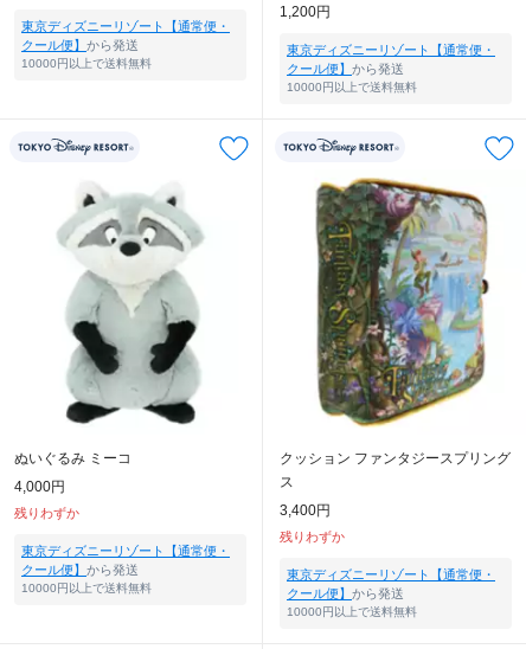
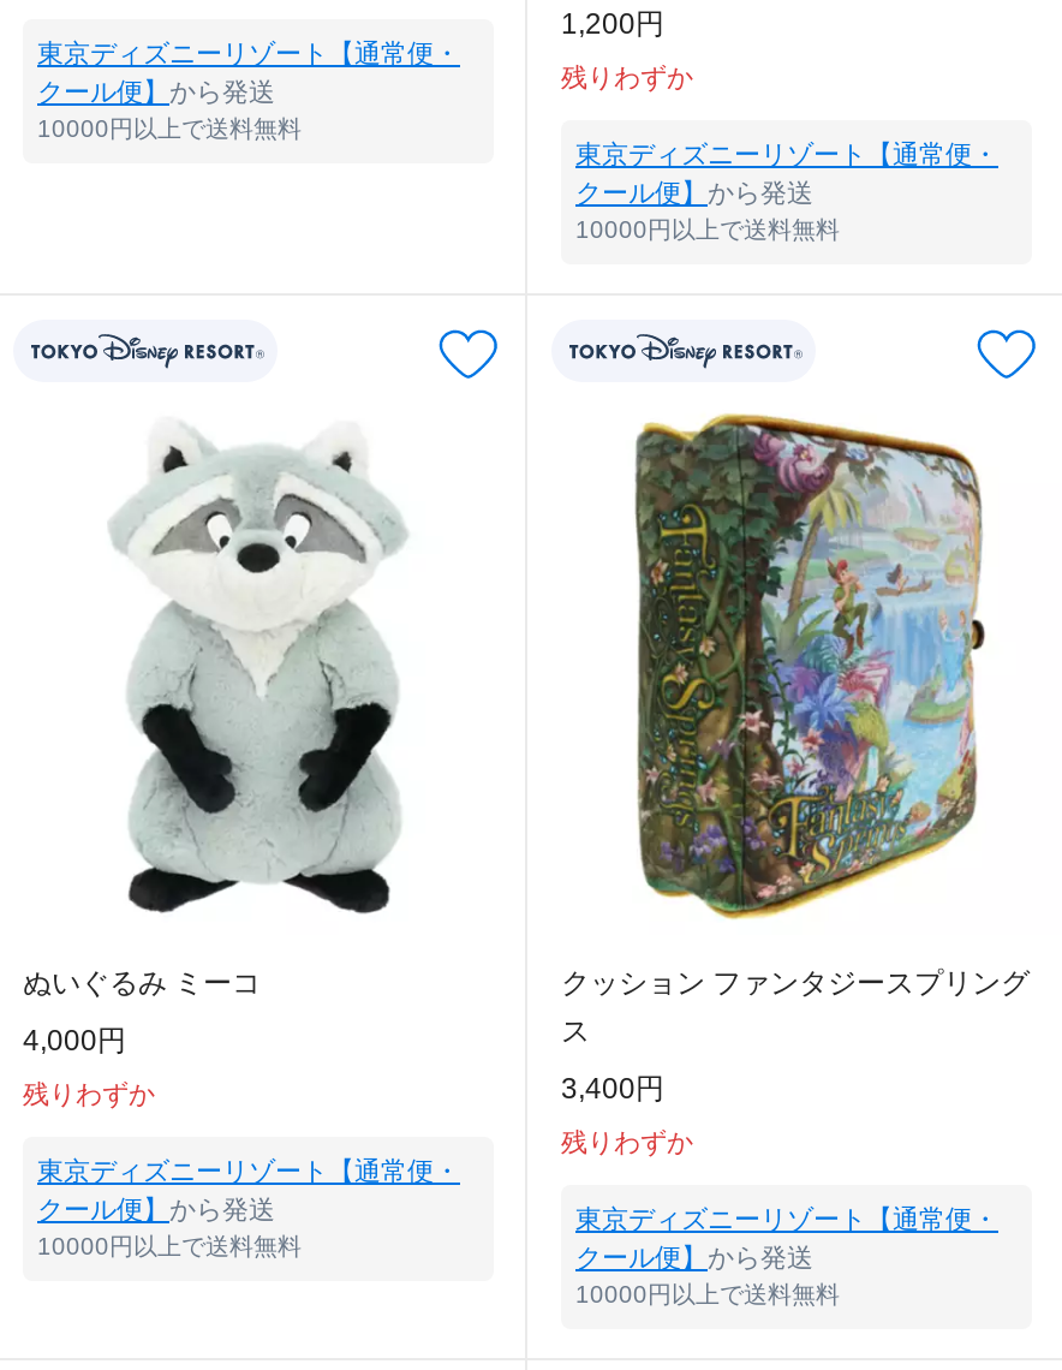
none -> [561,63,693,92] 残りわずか

